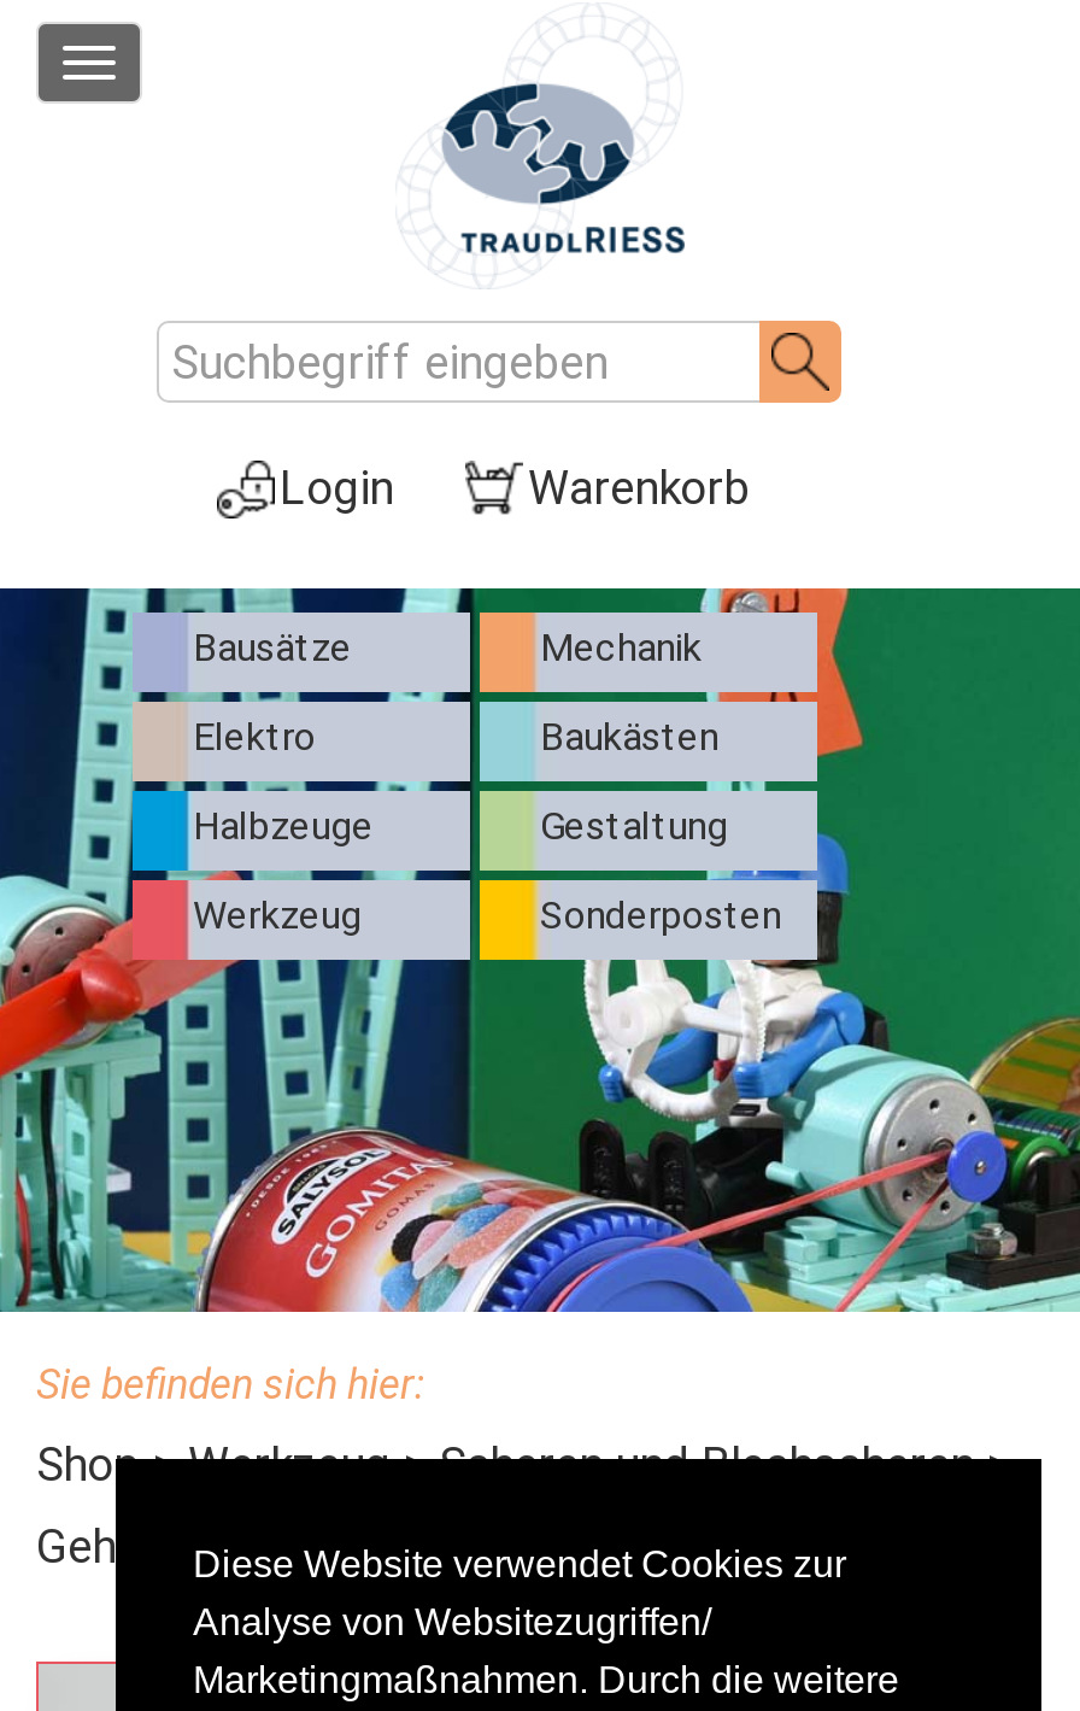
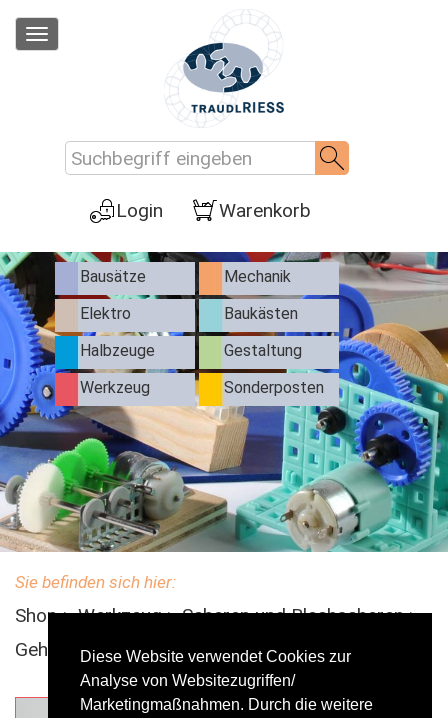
[7,586,1073,1314] [image] -> [3,251,445,553] [image]

